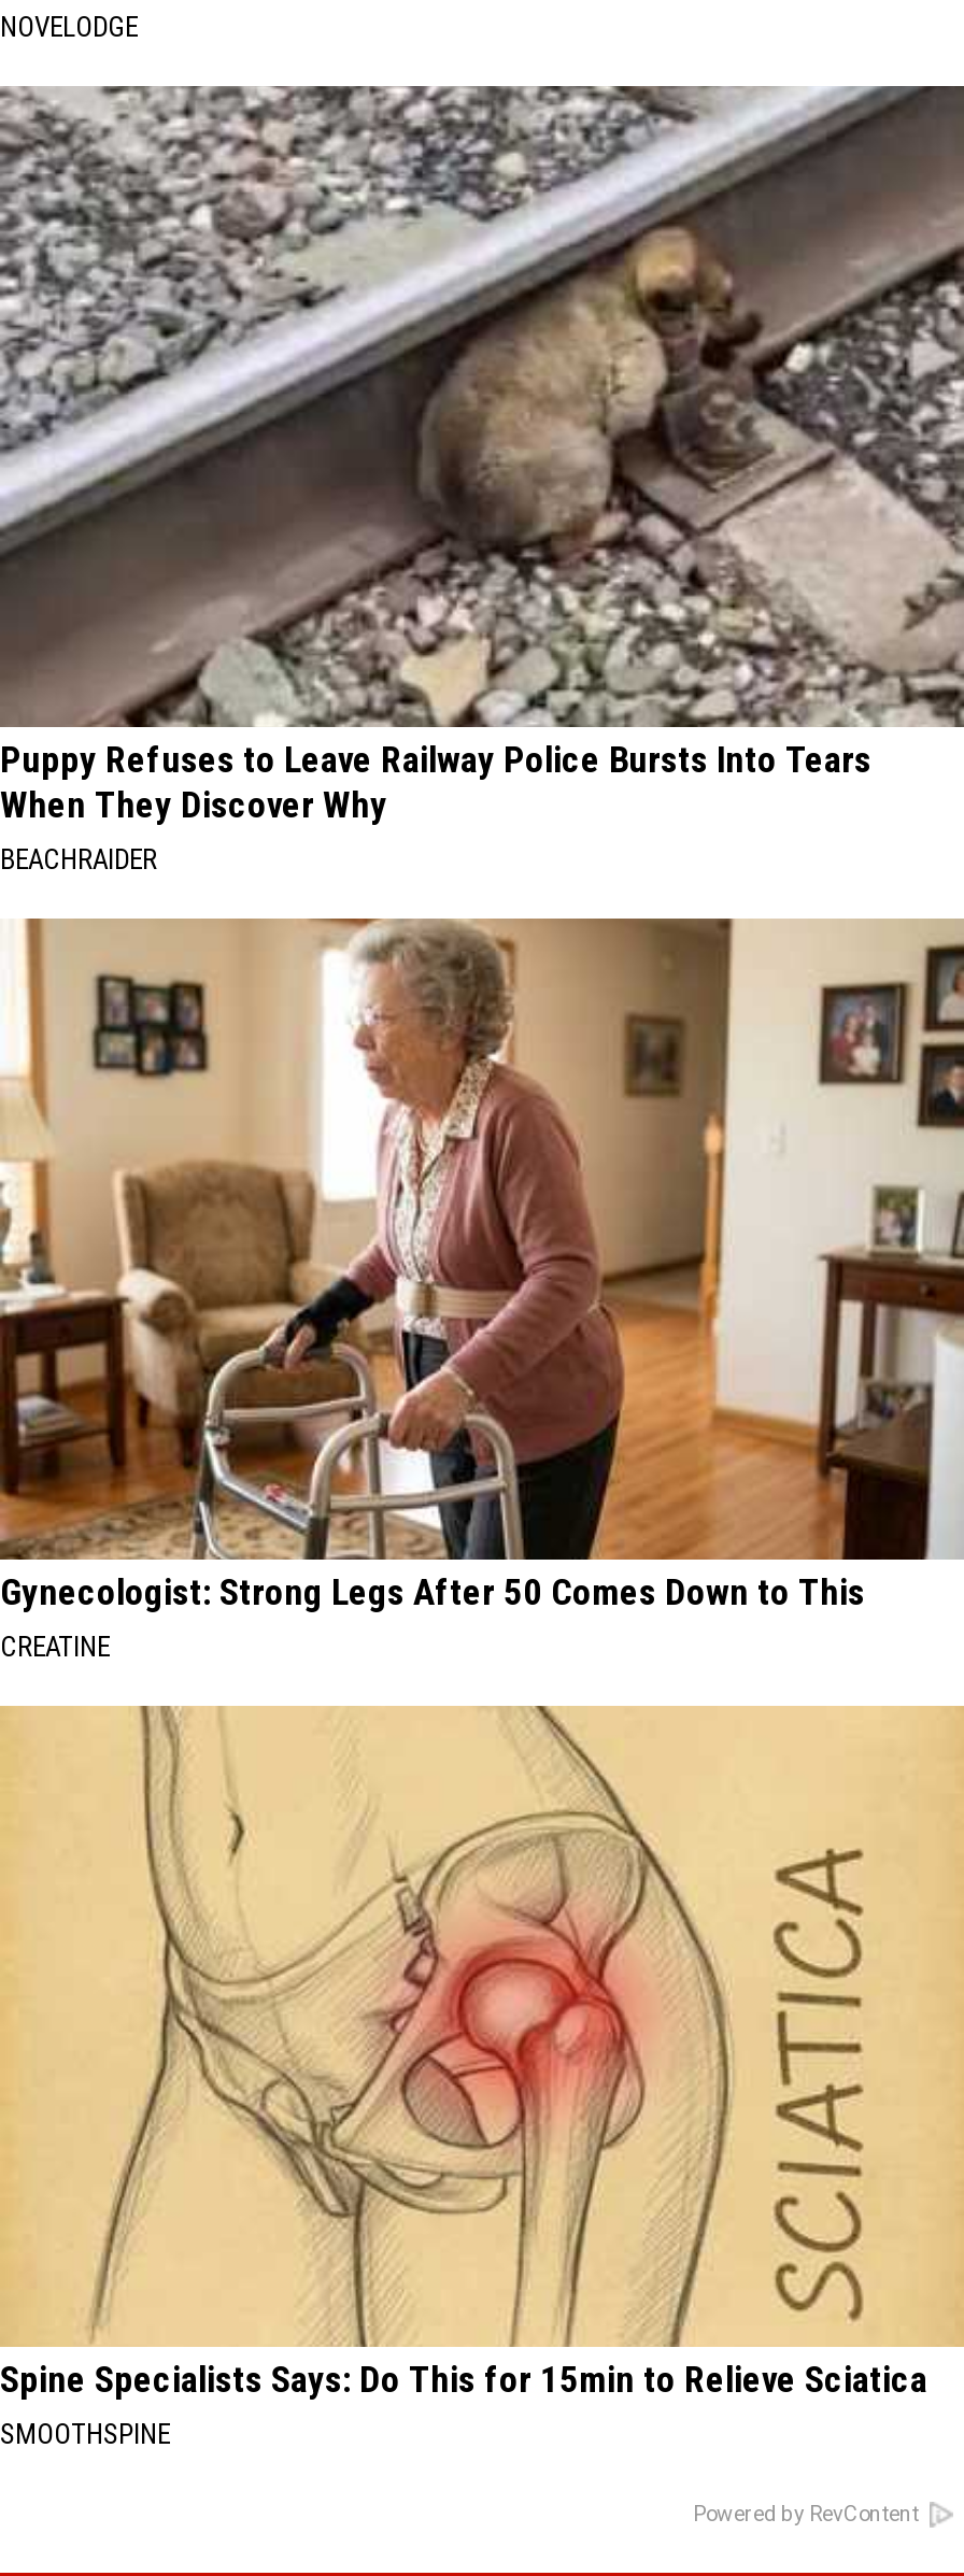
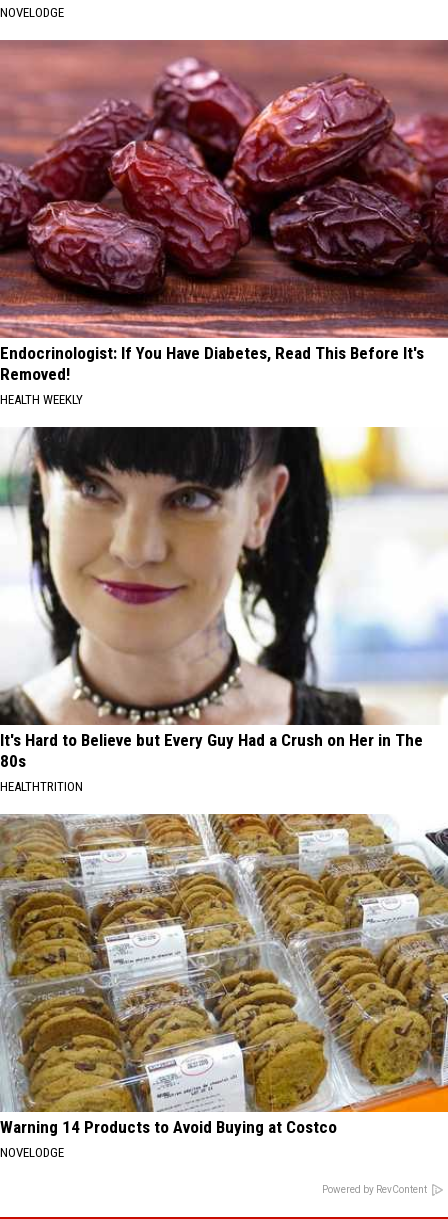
[0,84,958,876] [image] | Puppy Refuses to Leave Railway Police Bursts Into Tears | When They Discover Why | BEACHRAIDER -> [0,39,445,407] [image] | Endocrinologist: If You Have Diabetes, Read This Before It's | Removed! | HEALTH WEEKLY
[0,916,958,1663] [image] | Gynecologist: Strong Legs After 50 Comes Down to This | CREATINE -> [0,426,445,794] [image] | It's Hard to Believe but Every Guy Had a Crush on Her in The | 80s | HEALTHTRITION
[0,1704,958,2451] [image] | Spine Specialists Says: Do This for 15min to Relieve Sciatica | SMOOTHSPINE -> [0,813,445,1160] [image] | Warning 14 Products to Avoid Buying at Costco | NOVELODGE

